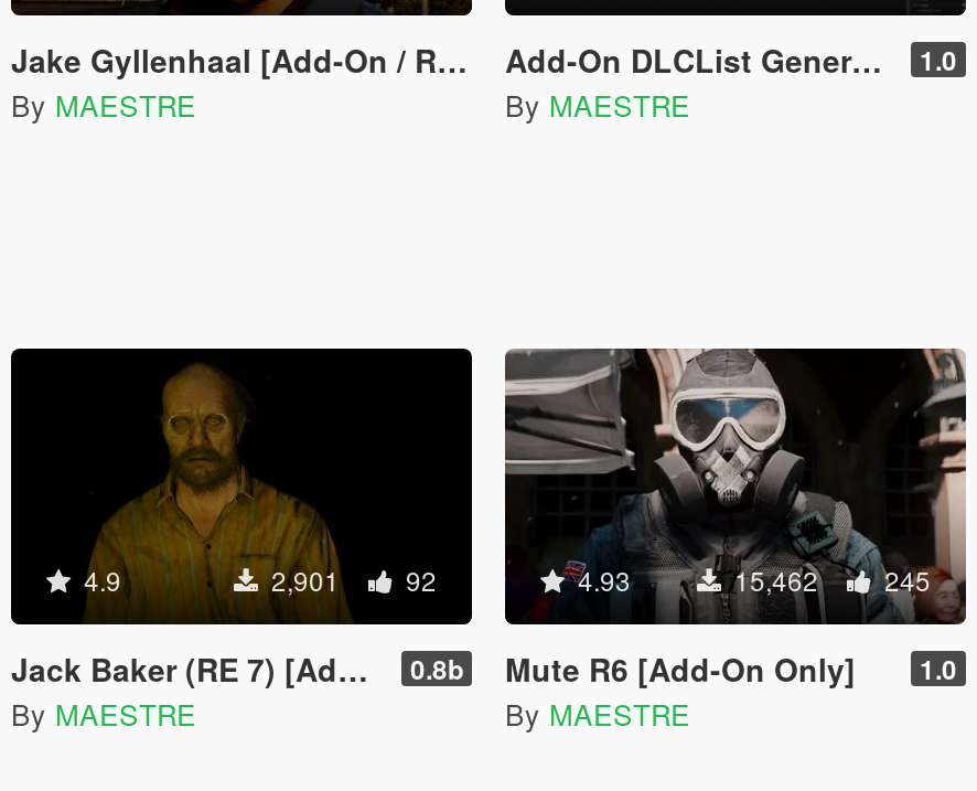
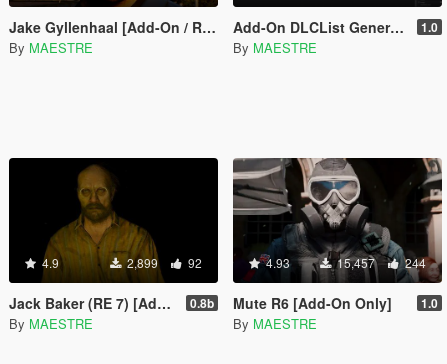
[265,561,437,599] 2,901 92 -> [124,254,202,271] 2,899 92
[728,561,825,599] 15,462 -> [334,254,378,271] 15,457
[878,561,931,599] 245 -> [402,254,426,271] 244

